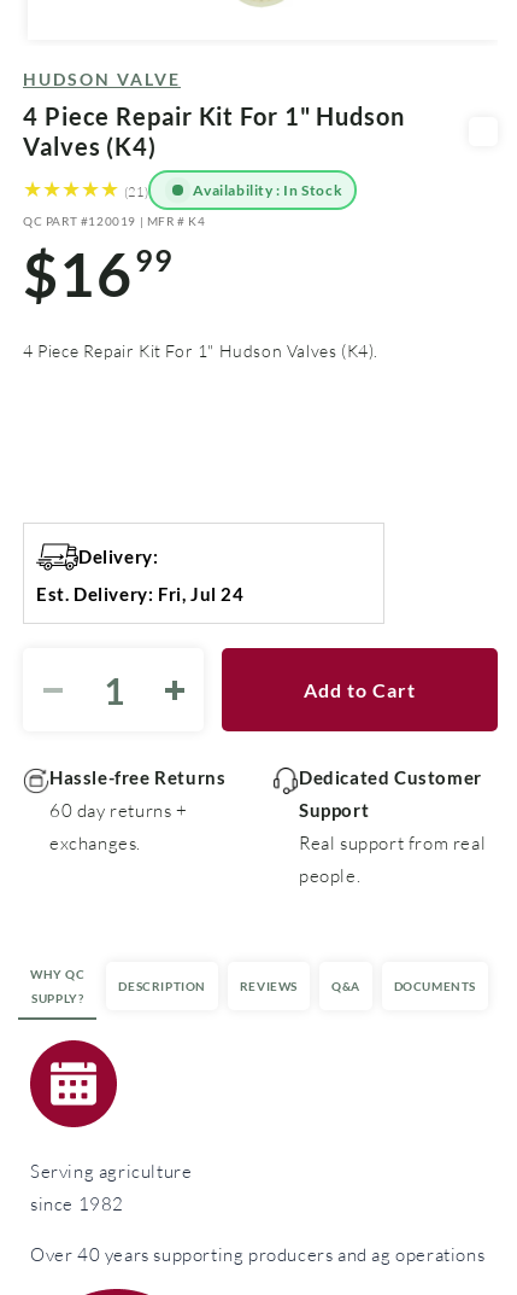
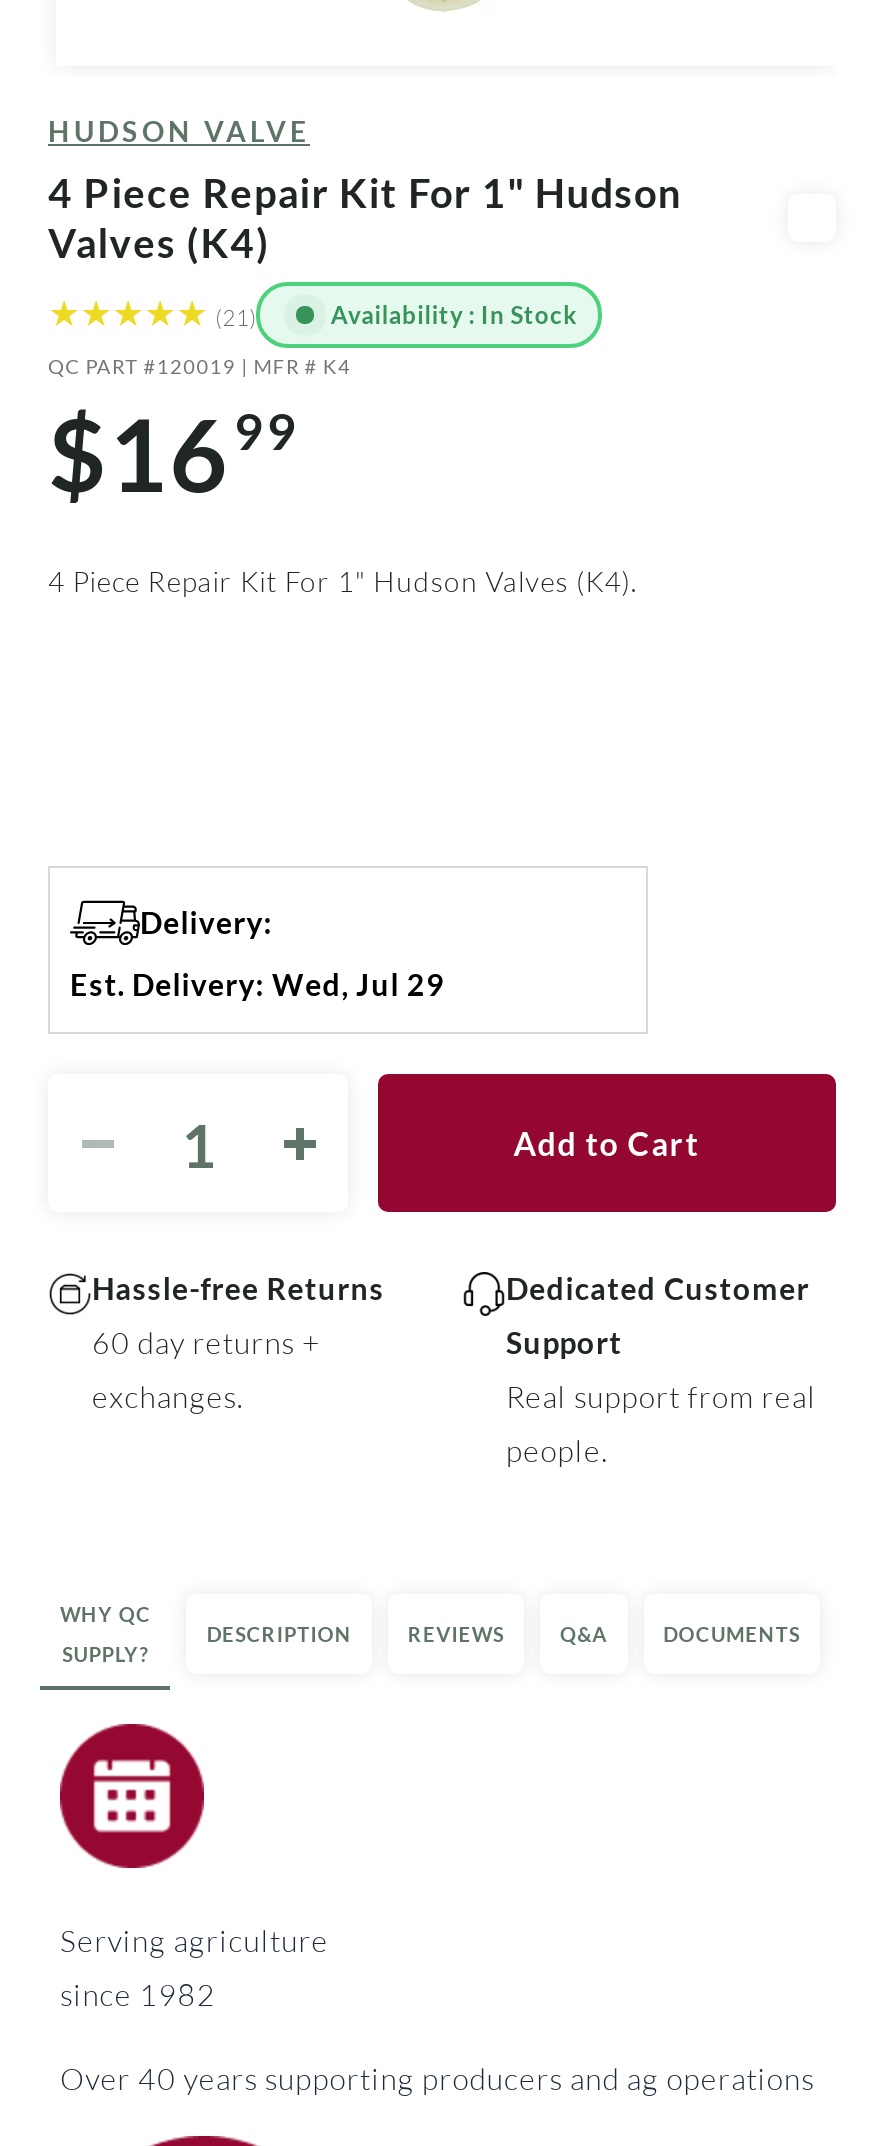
[36,583,244,605] Est. Delivery: Fri, Jul 24 -> [70,966,445,1002] Est. Delivery: Wed, Jul 29

